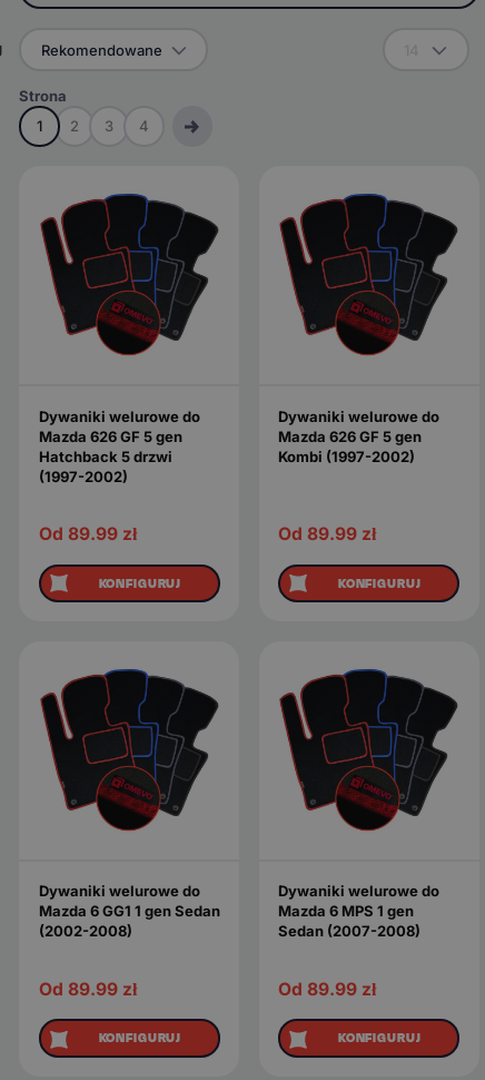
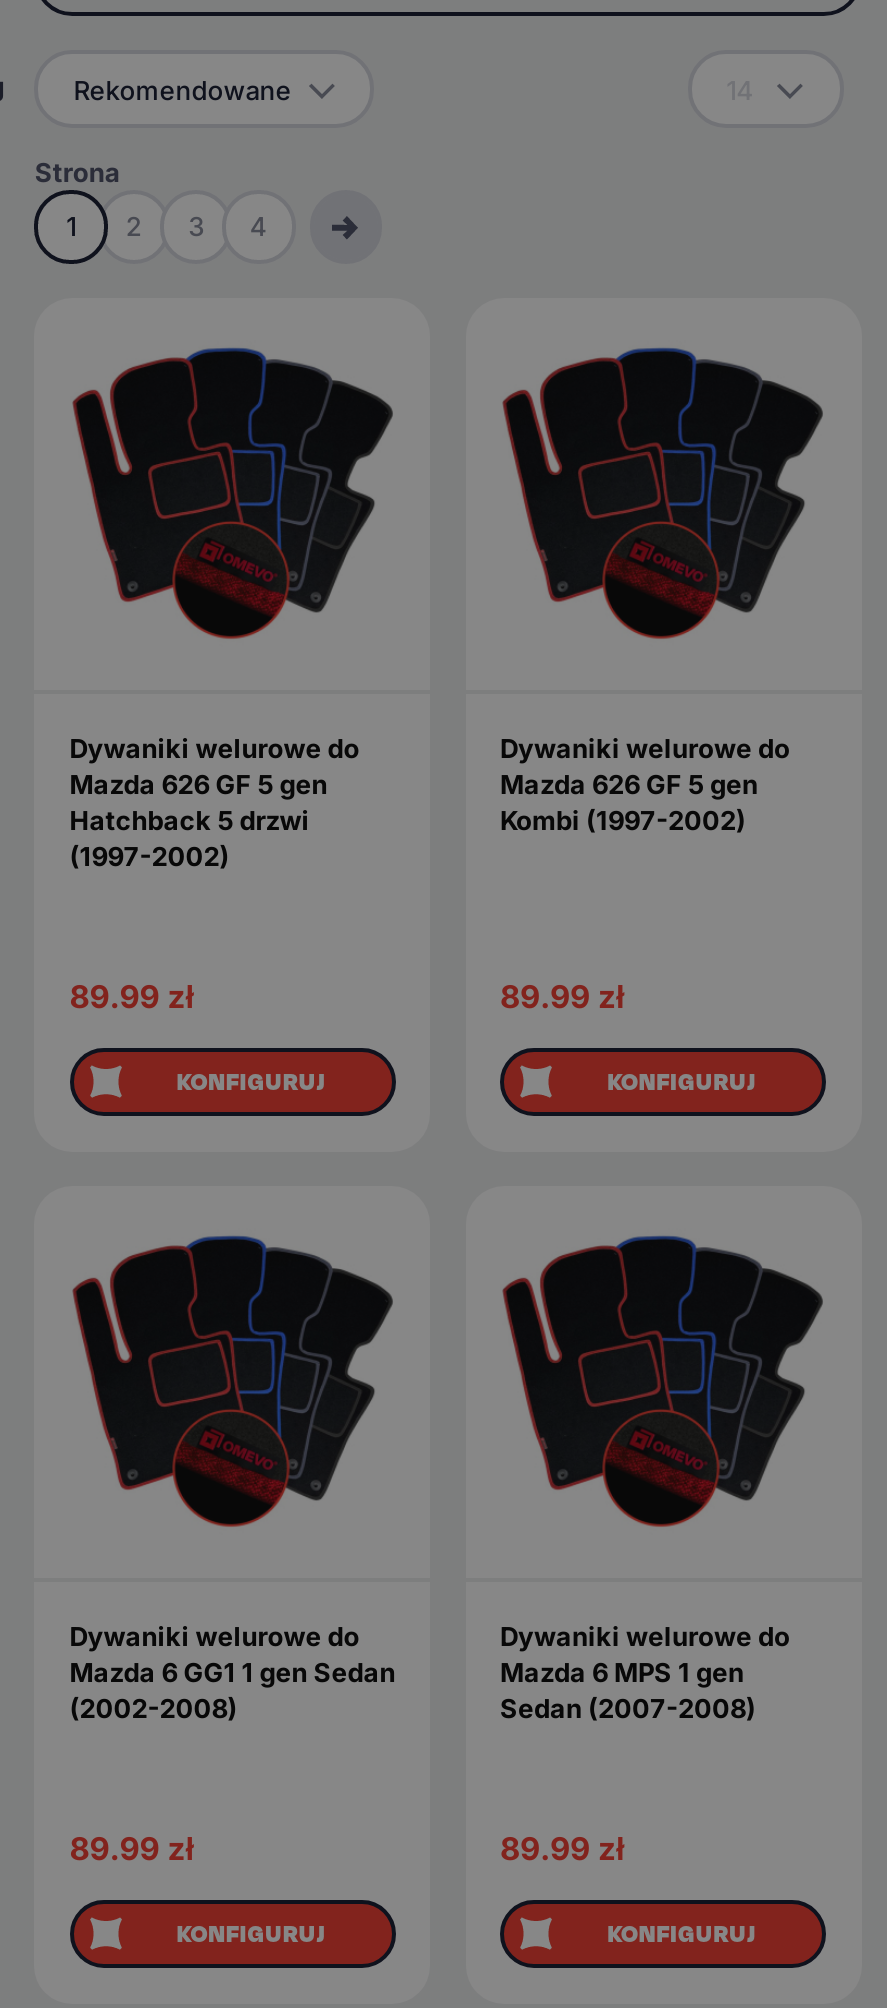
[39,524,136,545] Od 89.99 zł -> [69,978,193,1016] 89.99 zł
[278,524,376,545] Od 89.99 zł -> [500,978,624,1016] 89.99 zł
[39,979,136,1000] Od 89.99 zł -> [69,1830,193,1868] 89.99 zł
[278,979,376,1000] Od 89.99 zł -> [500,1830,624,1868] 89.99 zł

